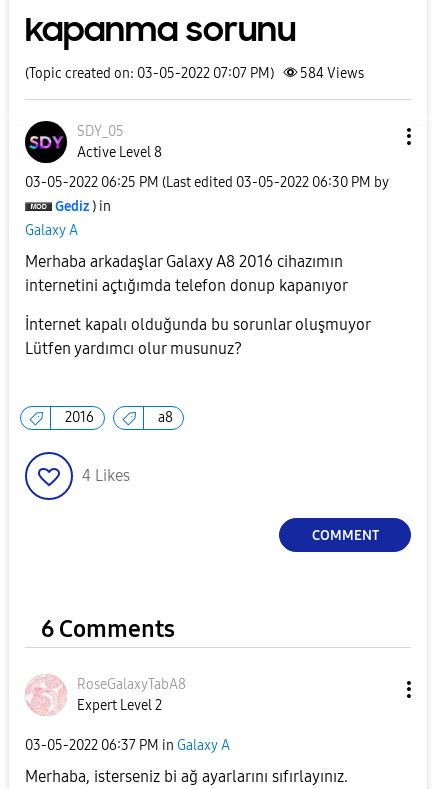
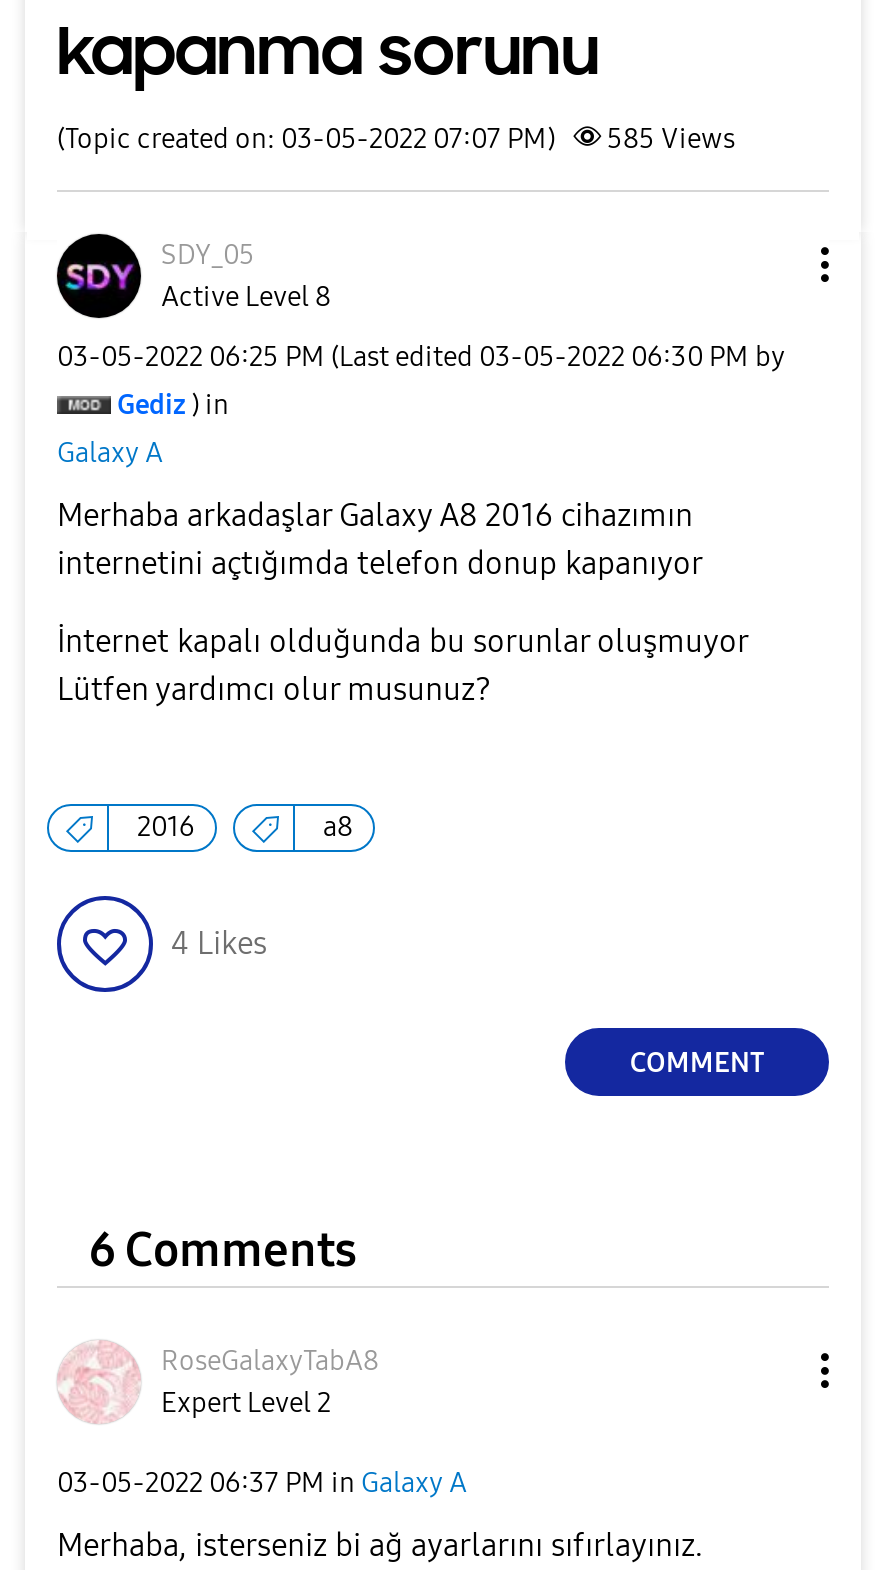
[25,65,364,82] (Topic created on: 03-05-2022 07:07 PM) 584 Views -> [57,122,735,156] (Topic created on: 03-05-2022 07:07 PM) 585 Views

